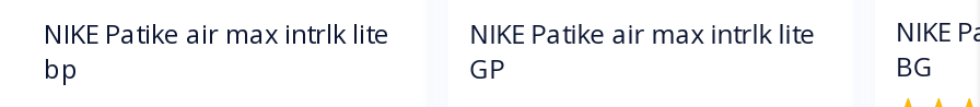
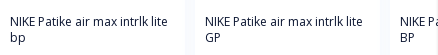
[896,48,933,85] BG -> [400,29,415,46] BP

